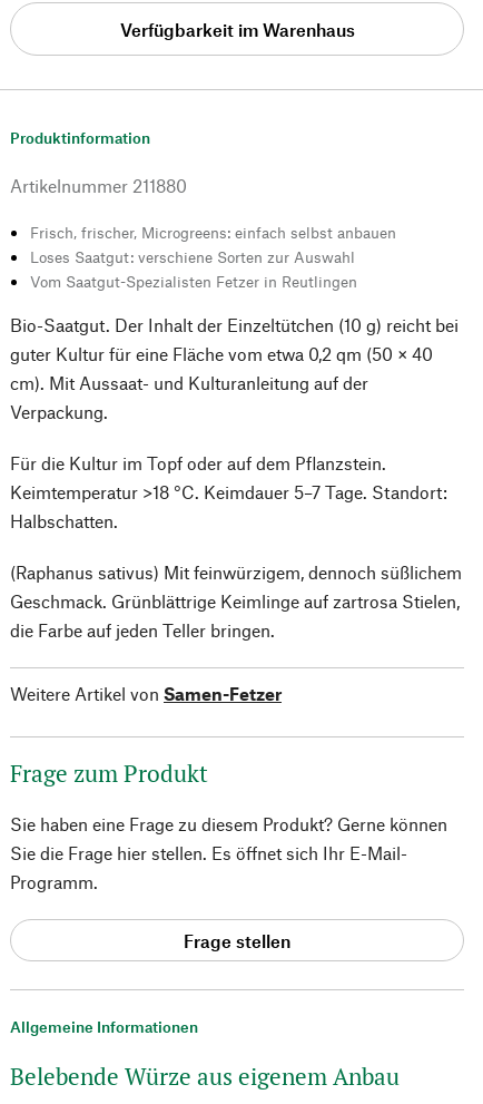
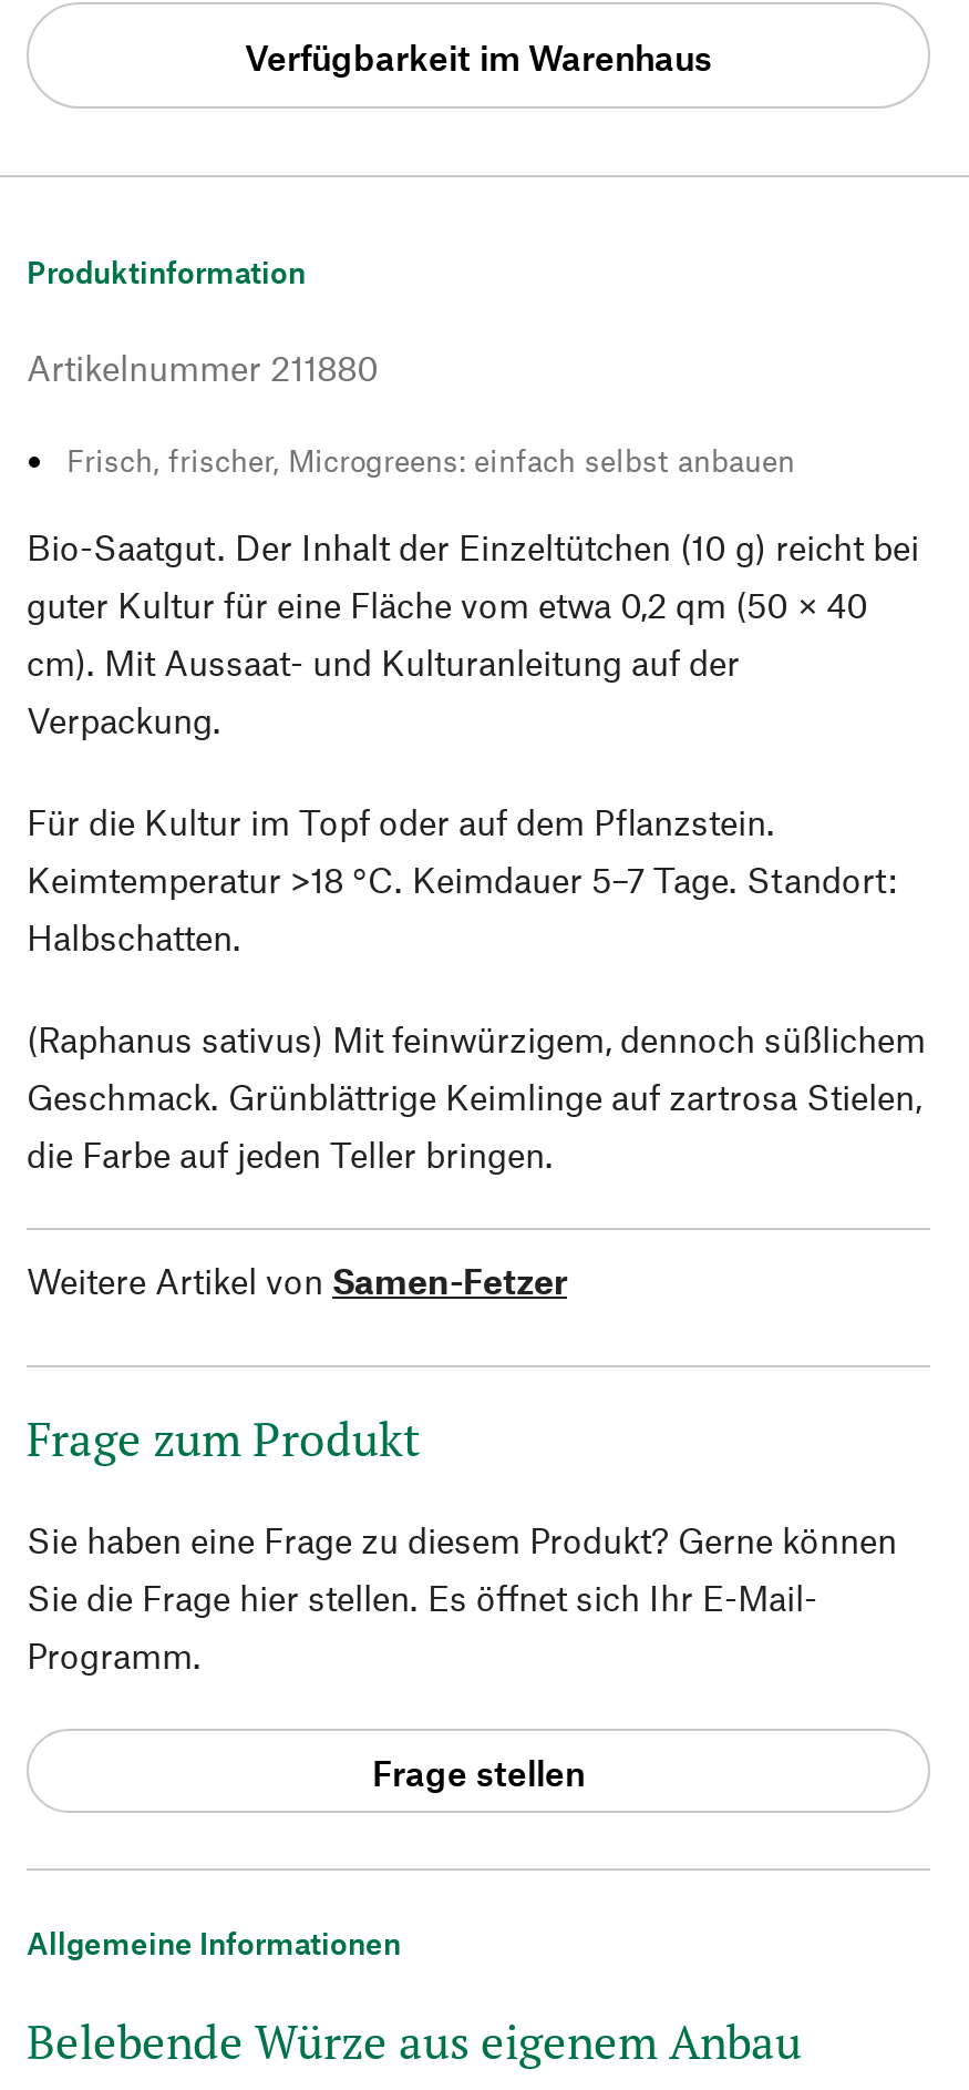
[30,247,357,291] Loses Saatgut: verschiene Sorten zur Auswahl | Vom Saatgut-Spezialisten Fetzer in Reutlingen -> none

